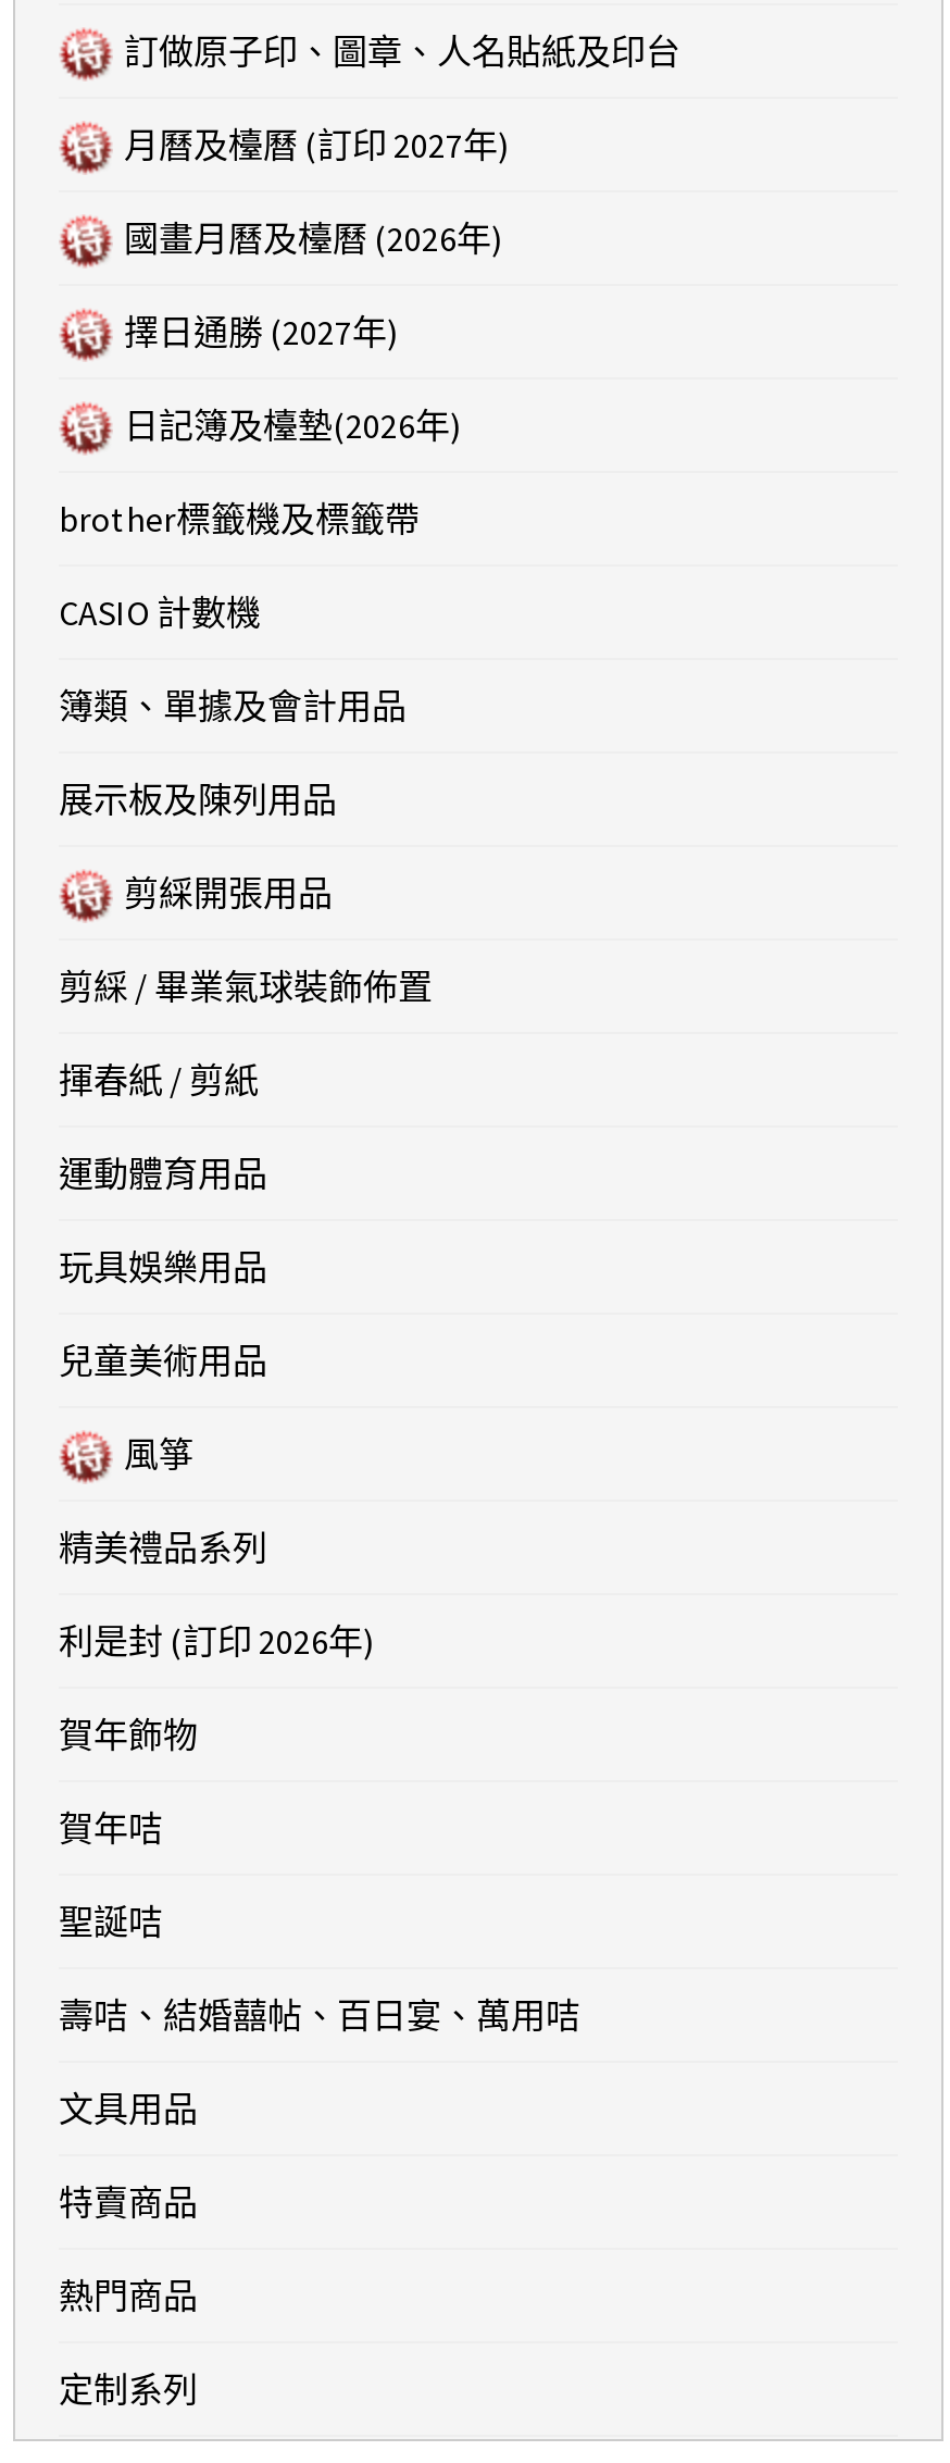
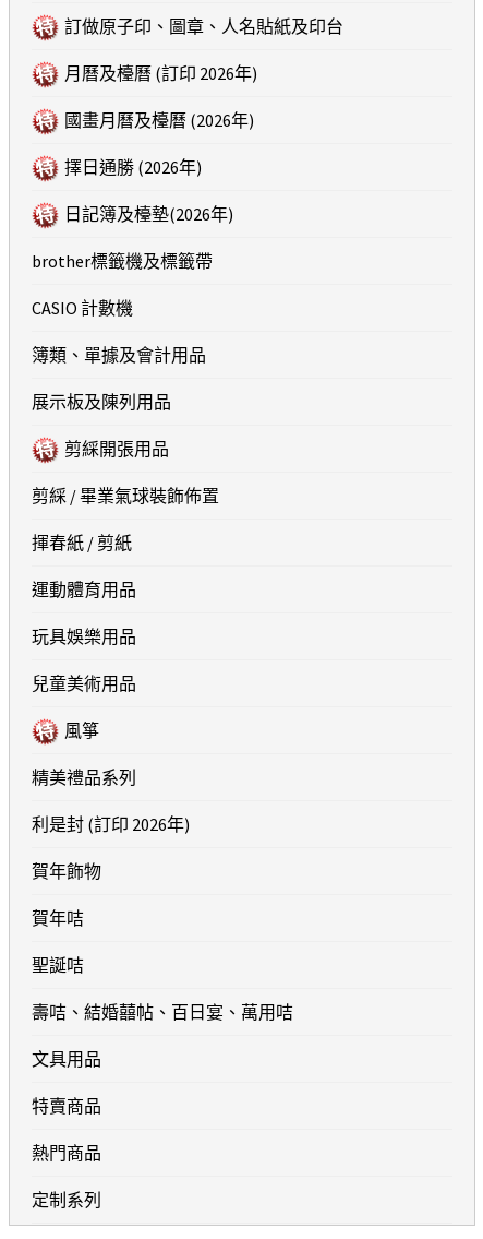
[124,122,509,166] 月曆及檯曆 (訂印 2027年) -> [64,62,257,84] 月曆及檯曆 (訂印 2026年)
[124,309,398,353] 擇日通勝 (2027年) -> [64,156,202,178] 擇日通勝 (2026年)

